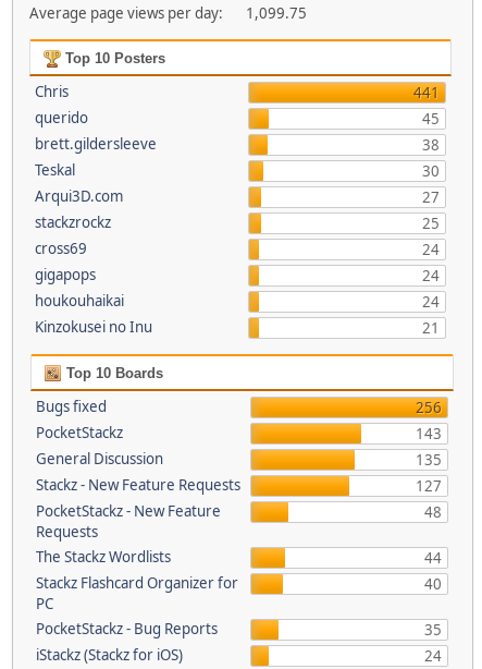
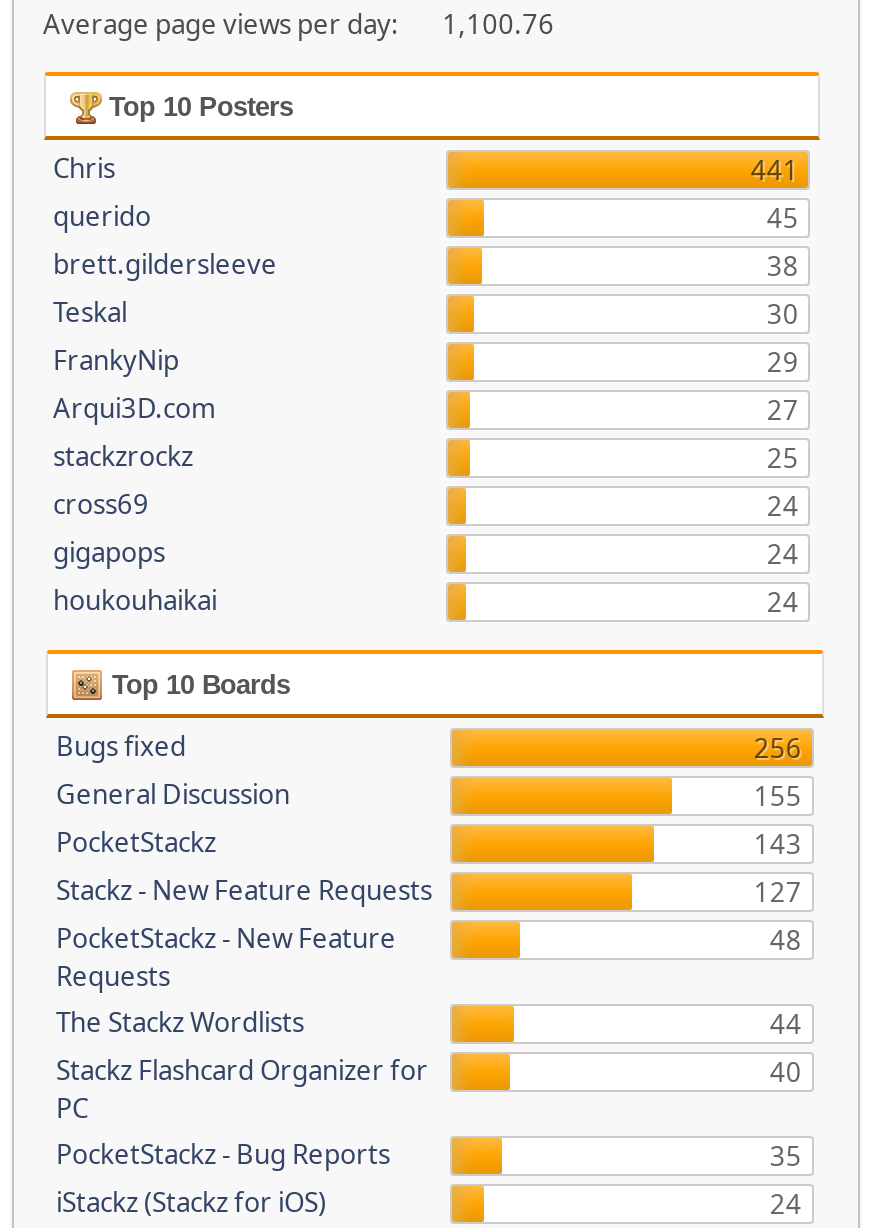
[29,3,307,23] Average page views per day: 1,099.75 -> [43,6,554,42] Average page views per day: 1,100.76
none -> [53,342,799,380] FrankyNip | 29
moved [34,186,440,312] -> [53,390,799,620]: Arqui3D.com | 27 | stackzrockz | ... | houkouhaikai | 24
[34,317,440,338] Kinzokusei no Inu | 21 -> none
moved [36,423,442,443] -> [56,824,802,862]: PocketStackz | 143
none -> [754,778,802,814] 155
moved [36,449,163,469] -> [56,776,290,812]: General Discussion
[415,450,442,470] 135 -> none

